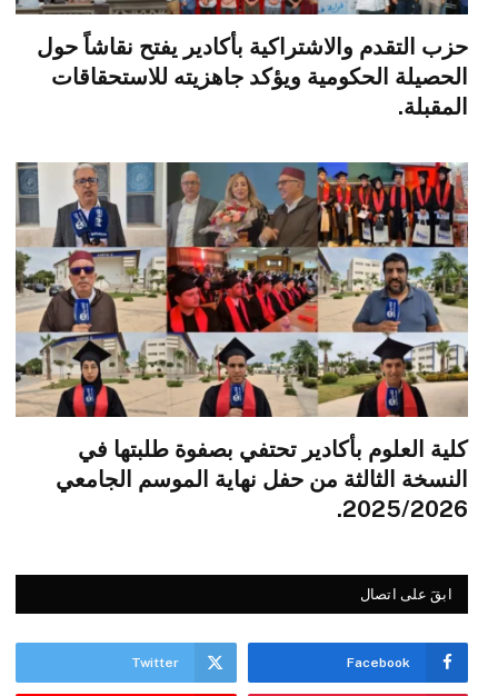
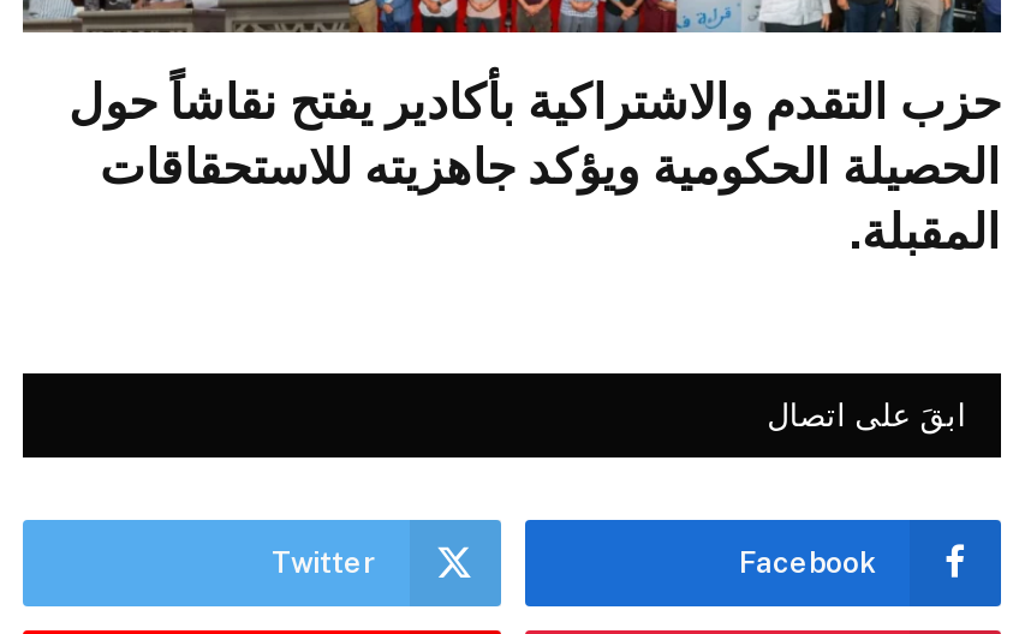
[16,161,469,523] [image] | كلية العلوم بأكادير تحتفي بصفوة طلبتها في | النسخة الثالثة من حفل نهاية الموسم الجامعي | 2025/2026. -> none

